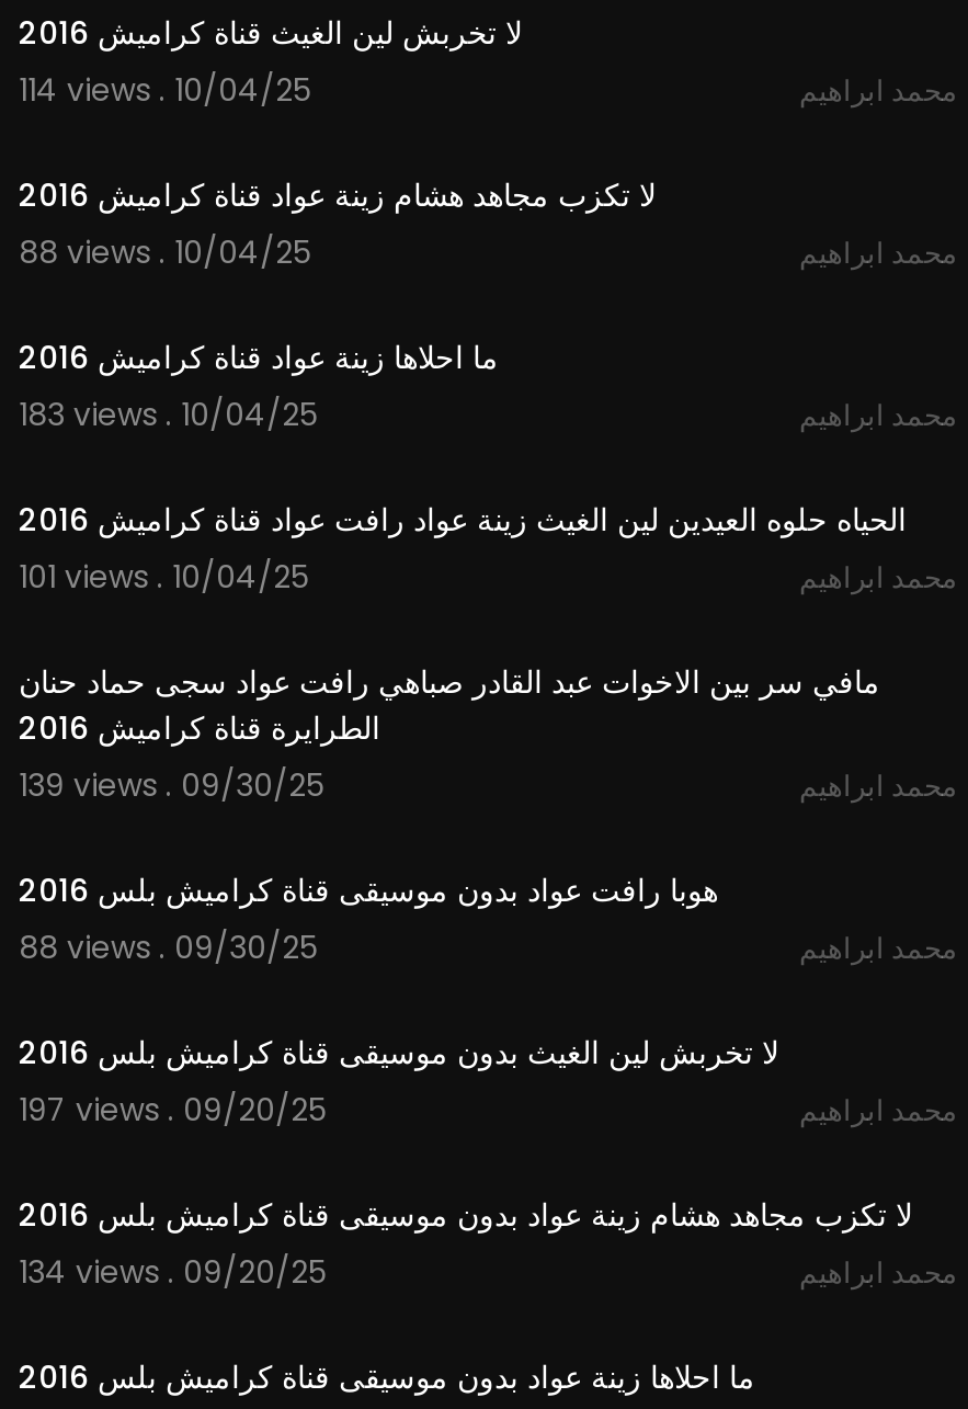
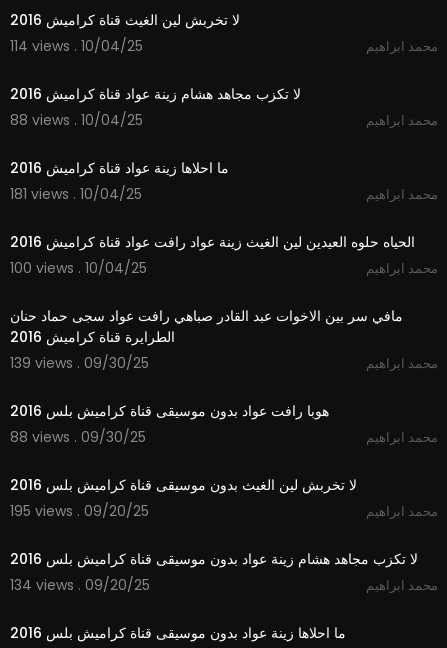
[19,393,317,436] 183 views . 10/04/25 -> [10,184,142,204] 181 views . 10/04/25
[19,555,308,599] 101 views . 10/04/25 -> [10,258,147,278] 100 views . 10/04/25
[19,1088,326,1132] 197 views . 09/20/25 -> [10,501,149,521] 195 views . 09/20/25

